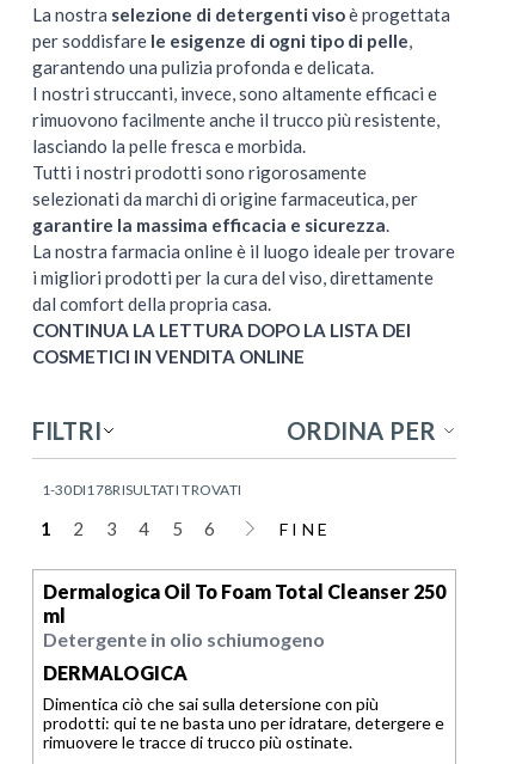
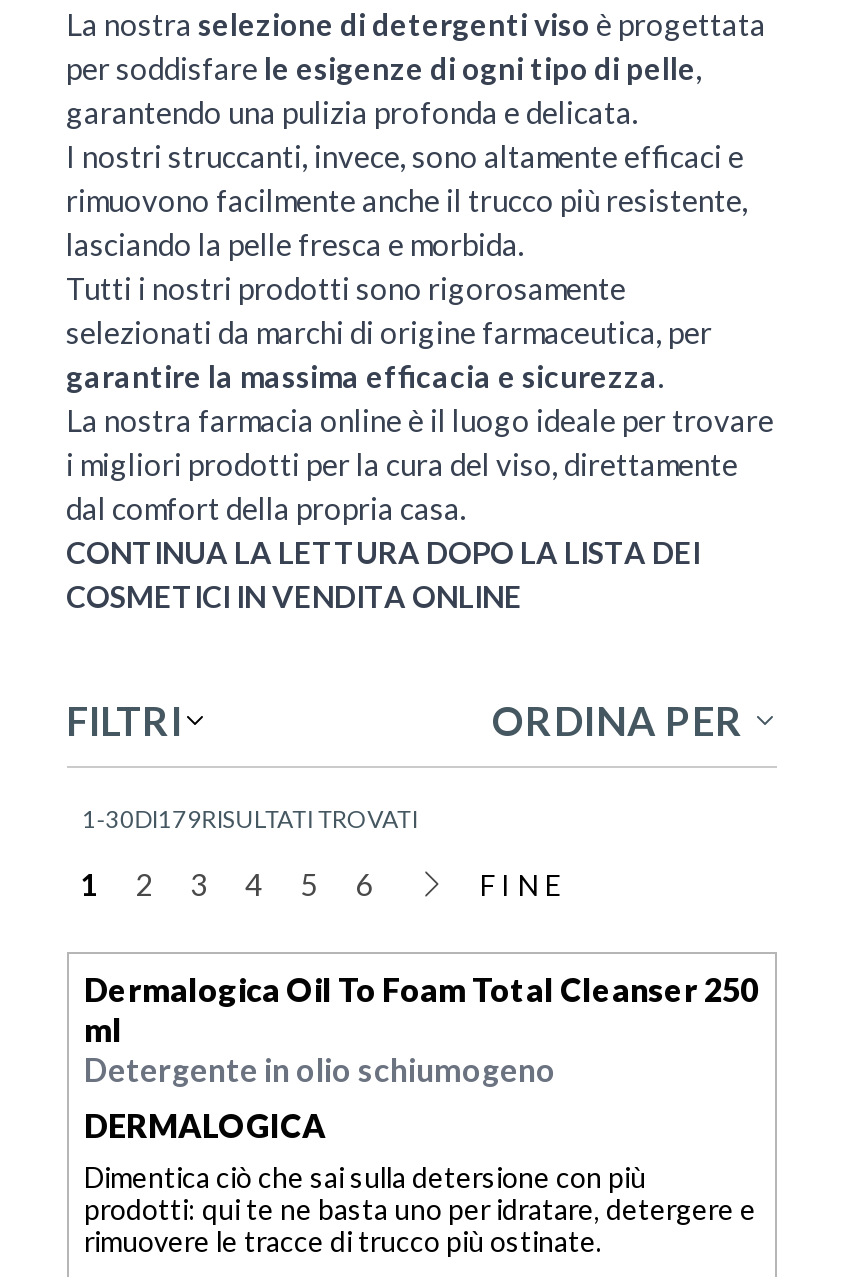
[41,481,242,499] 1-30DI178RISULTATI TROVATI -> [82,804,418,834] 1-30DI179RISULTATI TROVATI

